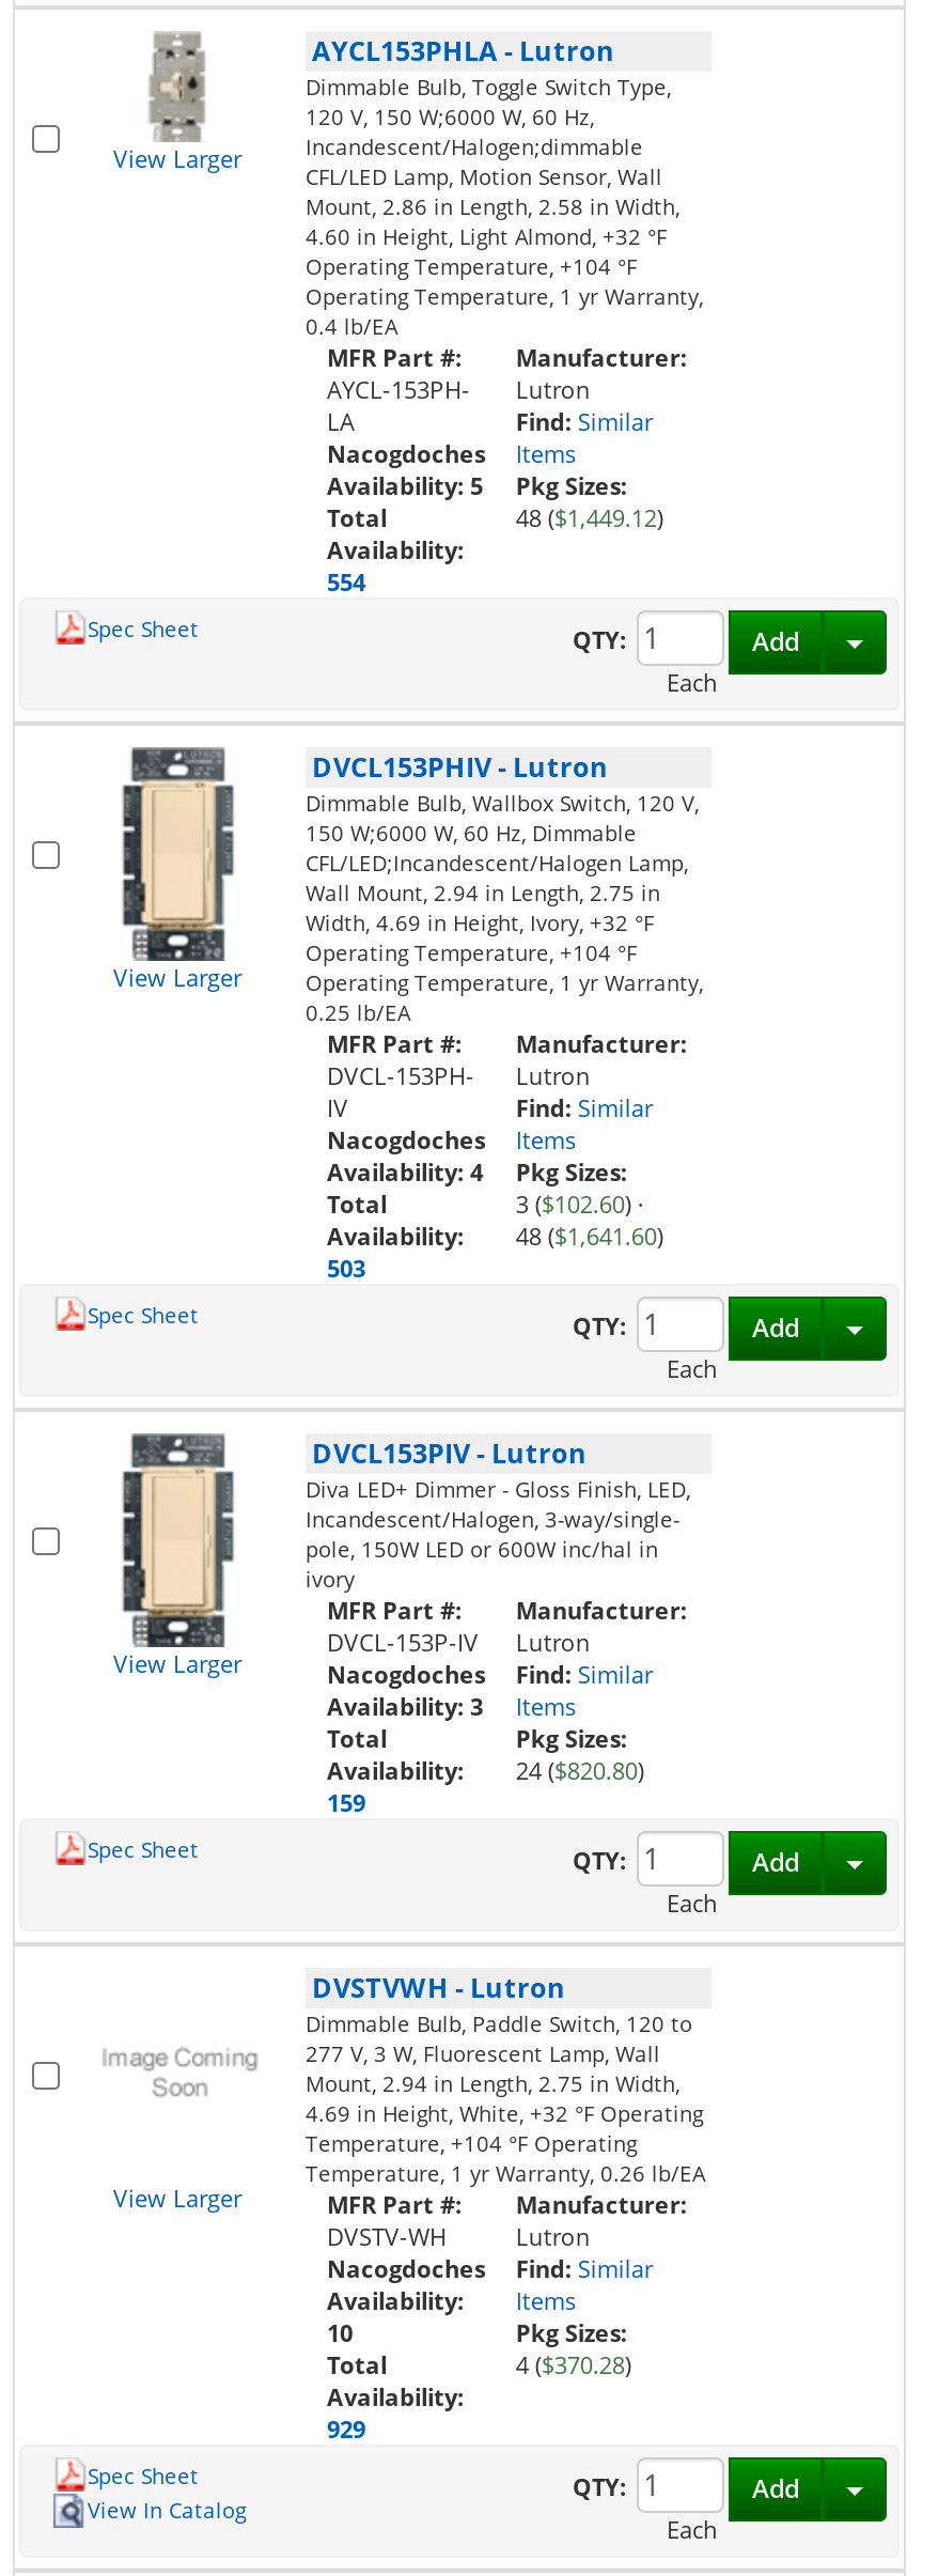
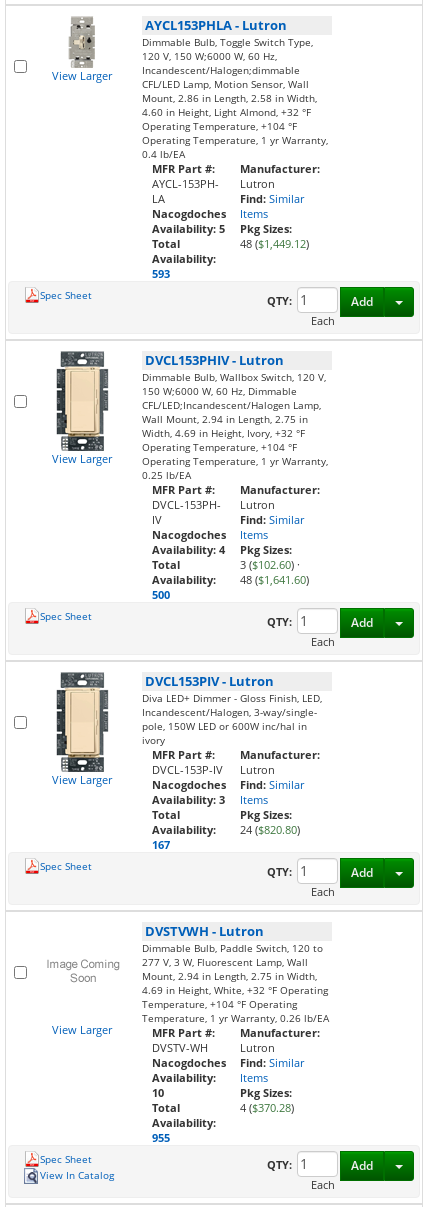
[327,565,365,598] 554 -> [152,266,170,281] 593
[327,1252,365,1284] 503 -> [152,587,170,602] 500
[327,1786,365,1818] 159 -> [152,837,170,852] 167
[327,2412,365,2445] 929 -> [152,1130,170,1145] 955

